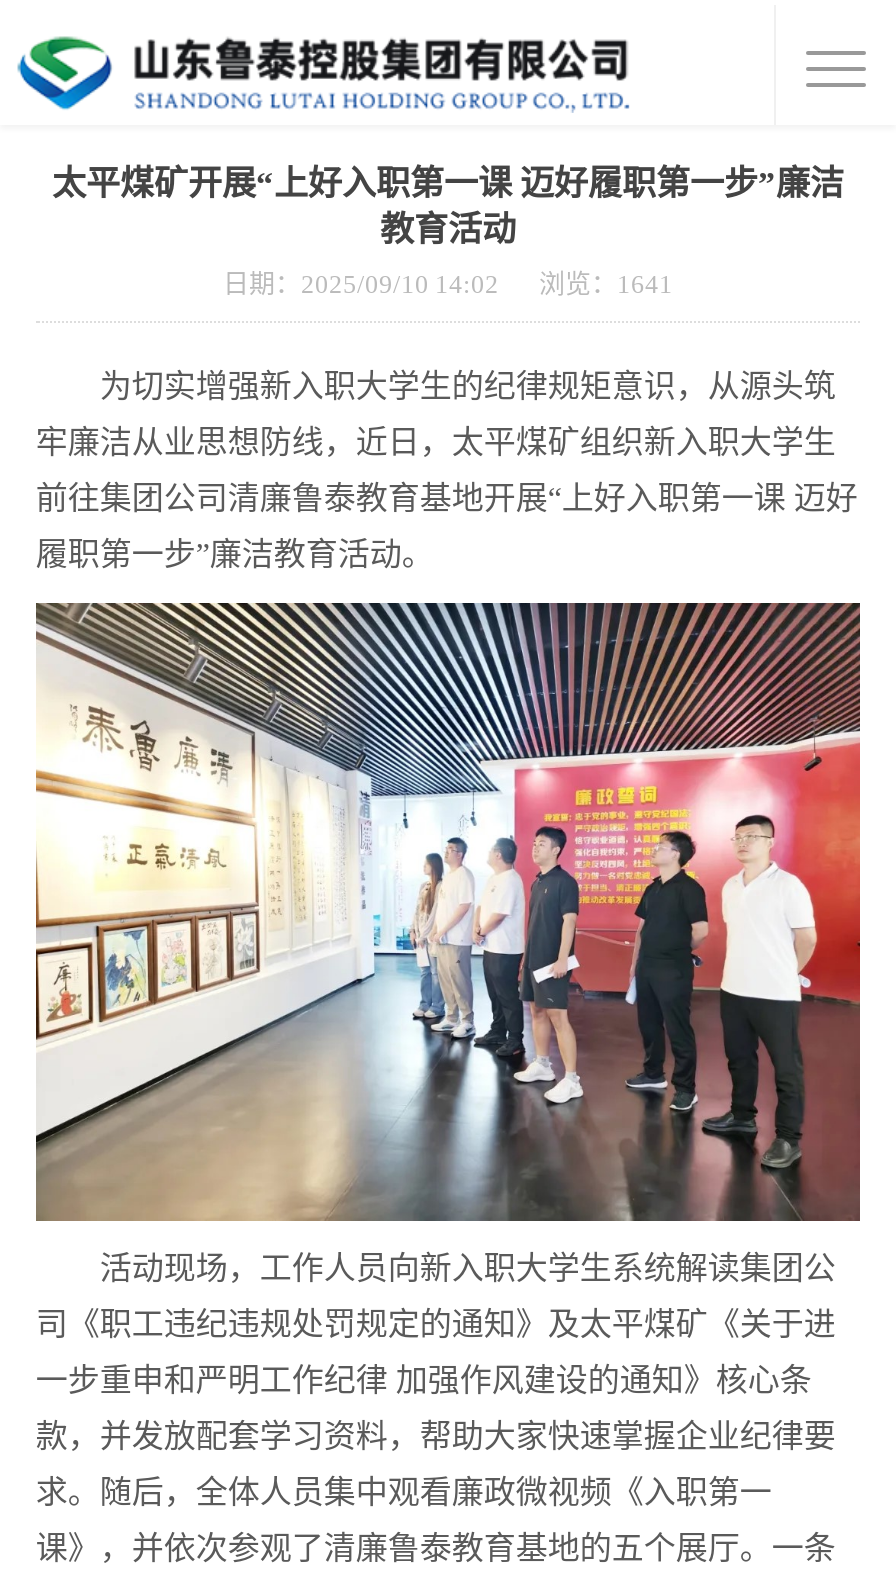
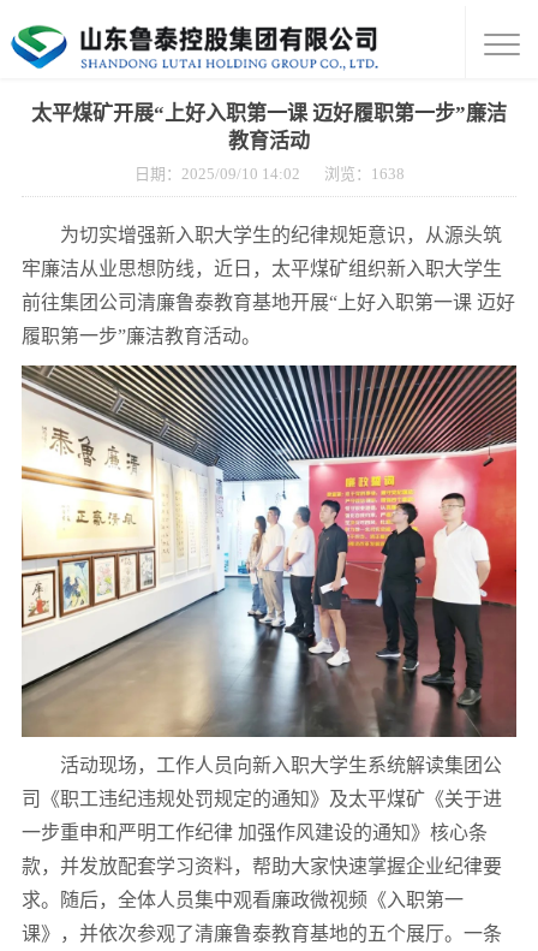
[223,269,673,299] 日期：2025/09/10 14:02 浏览：1641 -> [134,165,404,183] 日期：2025/09/10 14:02 浏览：1638

